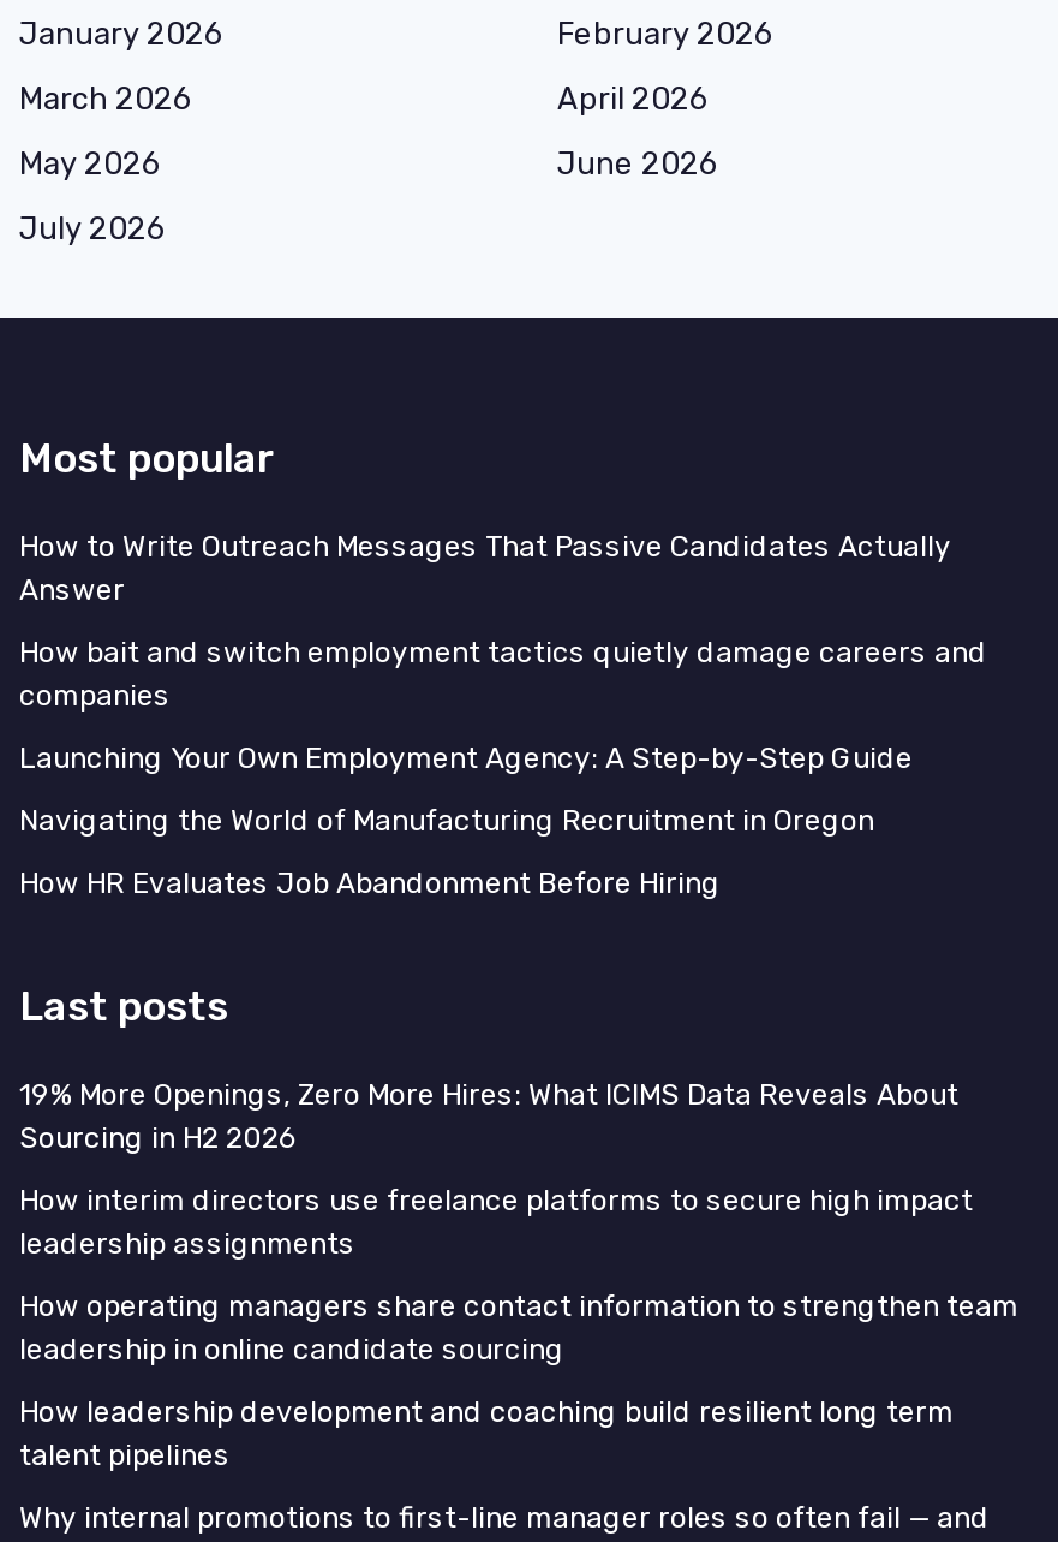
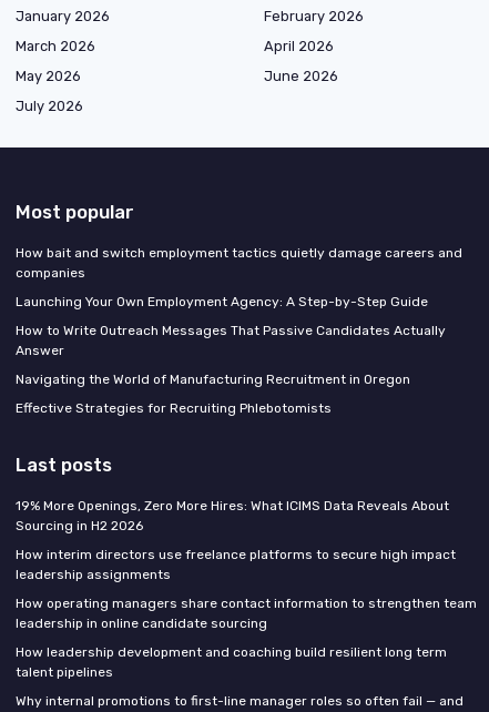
moved [19,530,951,607] -> [16,323,446,358]: How to Write Outreach Messages That Passive Candidates Actually | Answer
moved [19,636,987,775] -> [16,245,462,310]: How bait and switch employment tactics quietly damage careers and | companies | Launching Your Own Employment Agency: A Step-by-Step Guide
[19,867,721,900] How HR Evaluates Job Abandonment Before Hiring -> [16,400,332,416] Effective Strategies for Recruiting Phlebotomists

